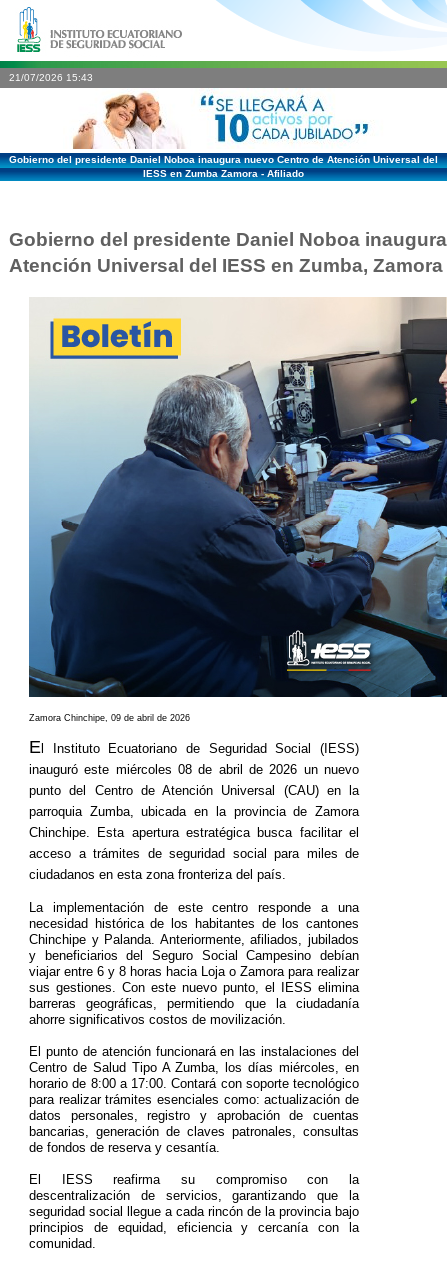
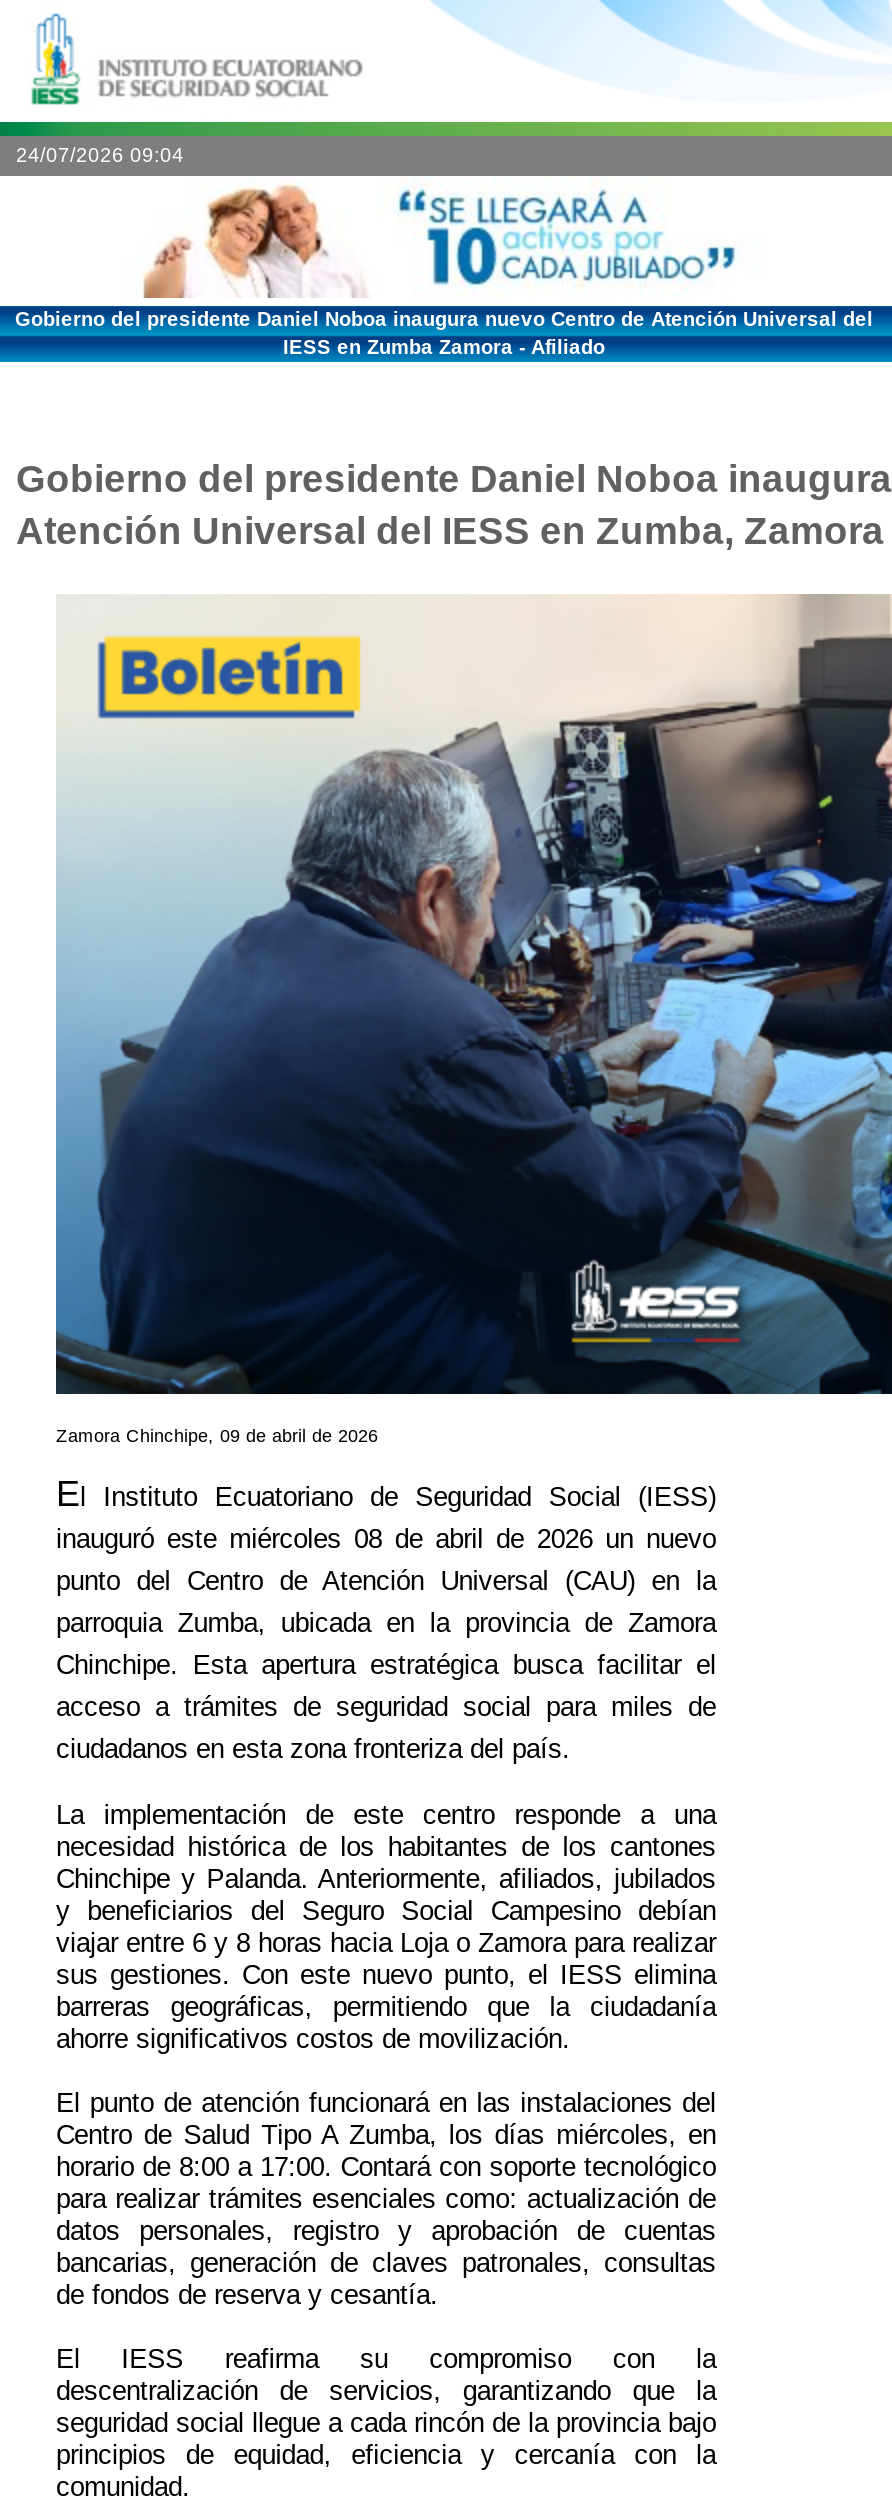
[9,72,93,83] 21/07/2026 15:43 -> [16,144,184,166] 24/07/2026 09:04

